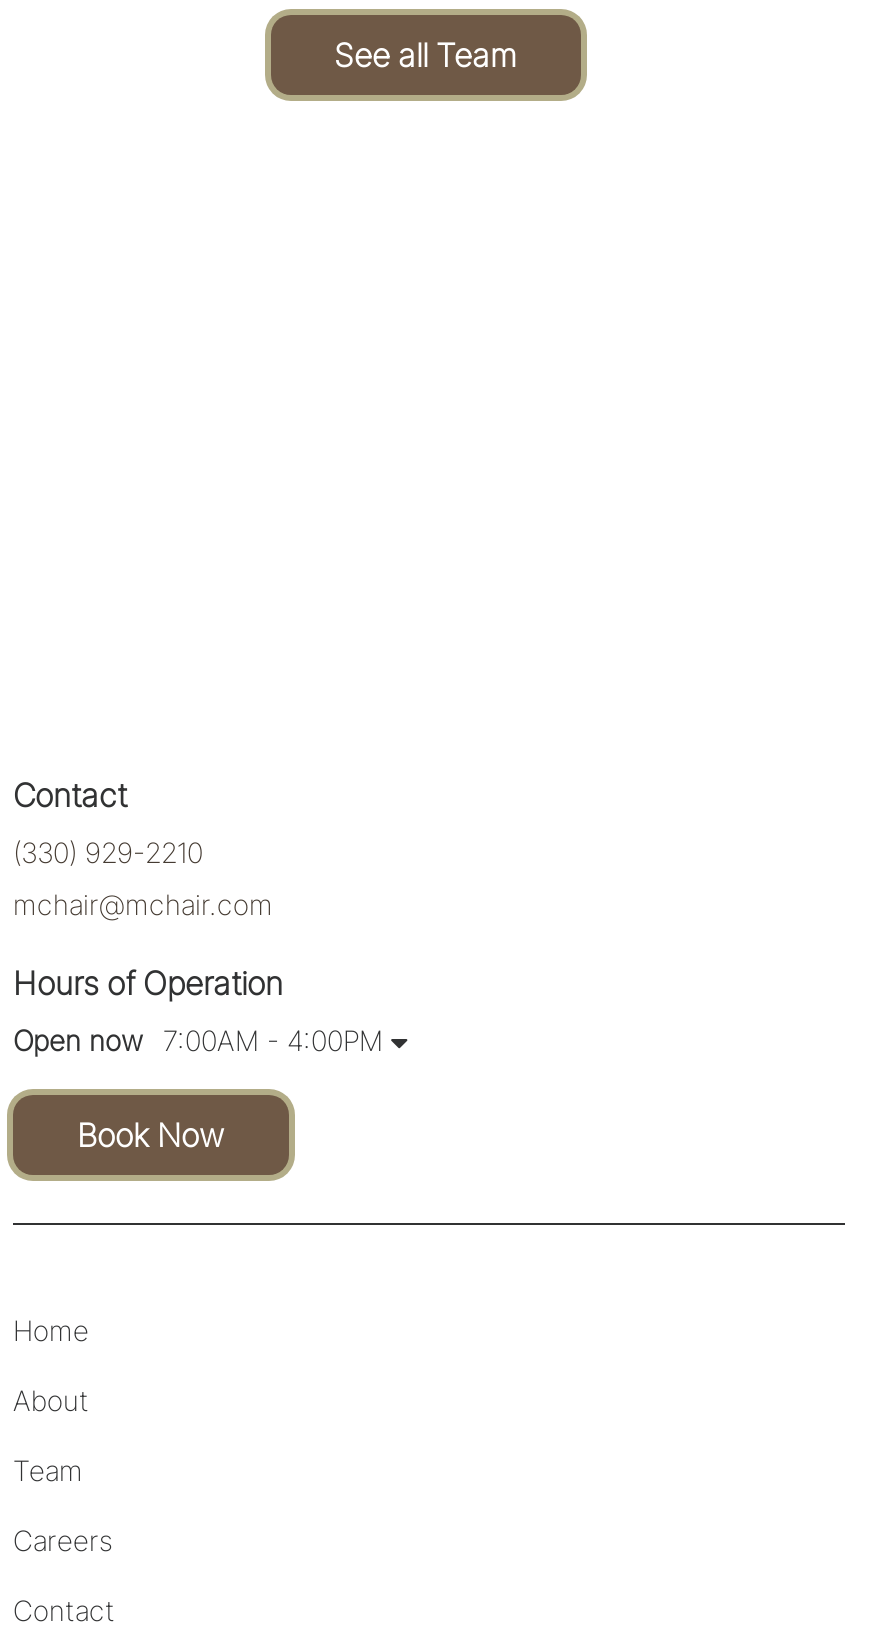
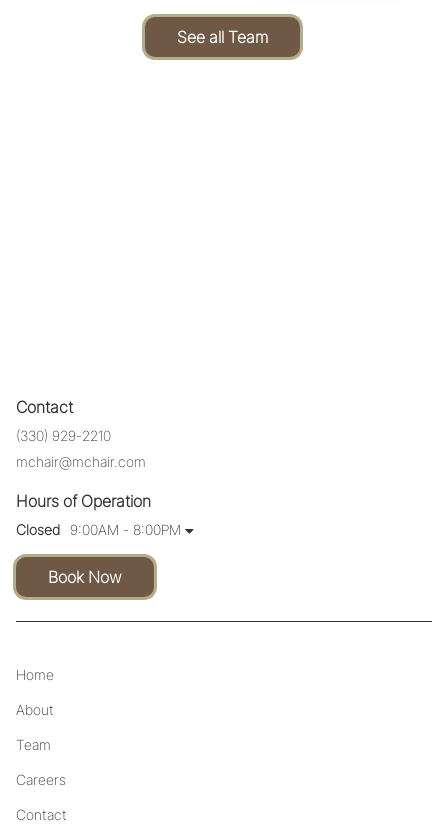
[13,1023,383,1057] Open now 7:00AM - 4:00PM -> [16,521,181,538] Closed 9:00AM - 8:00PM

